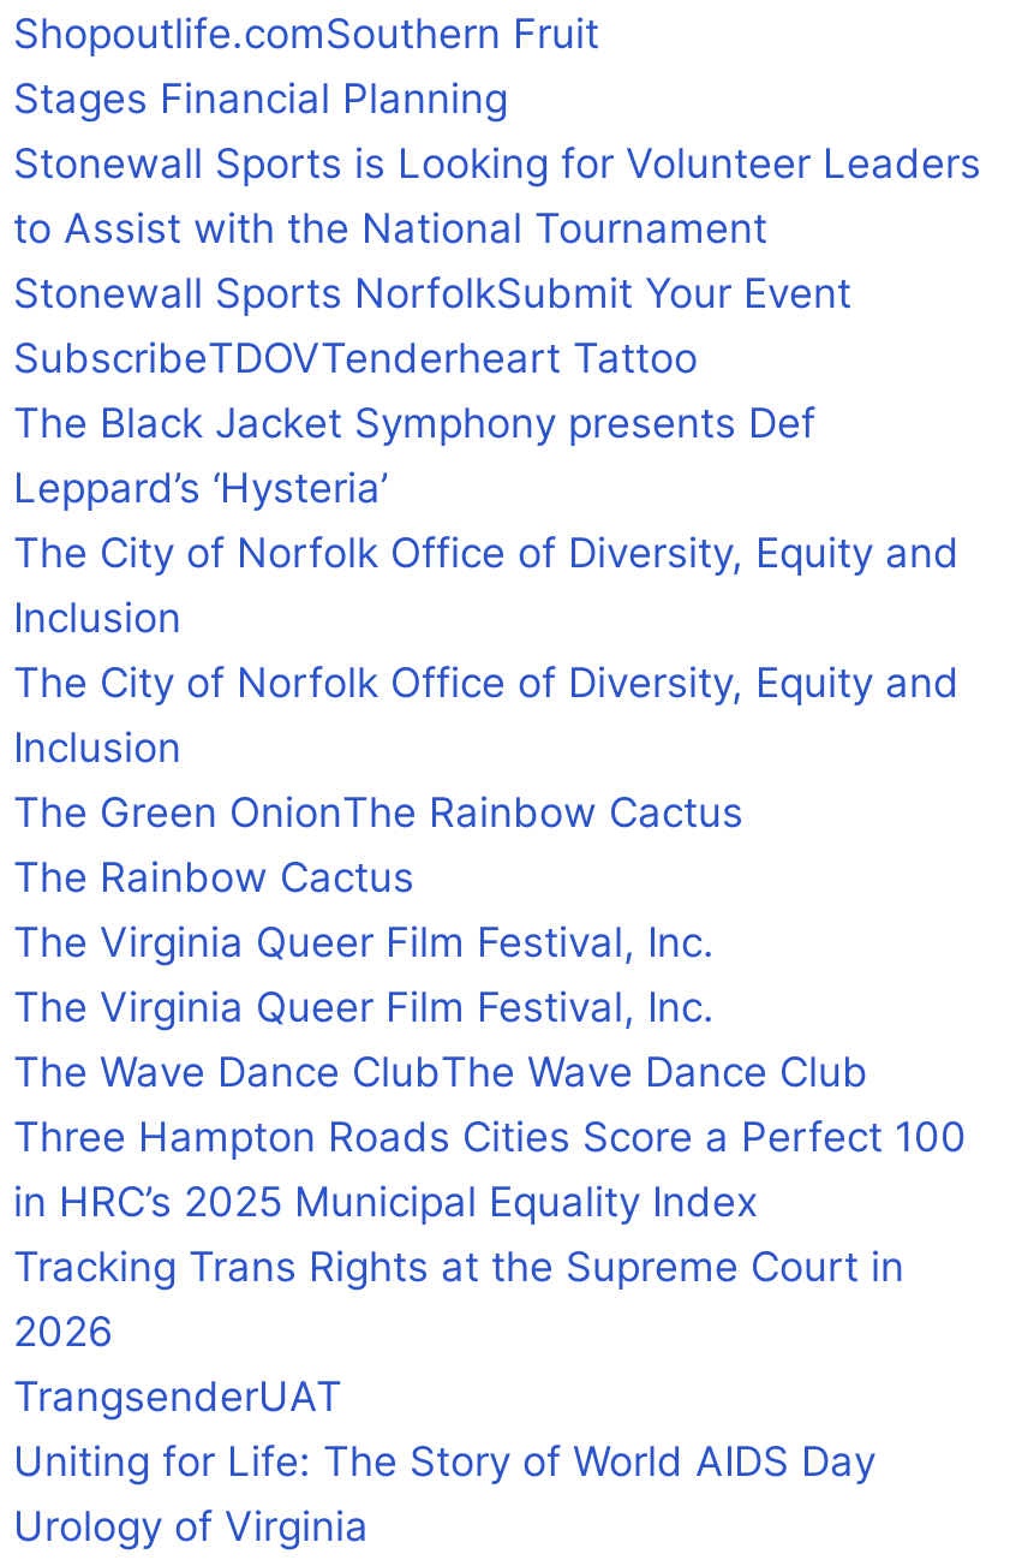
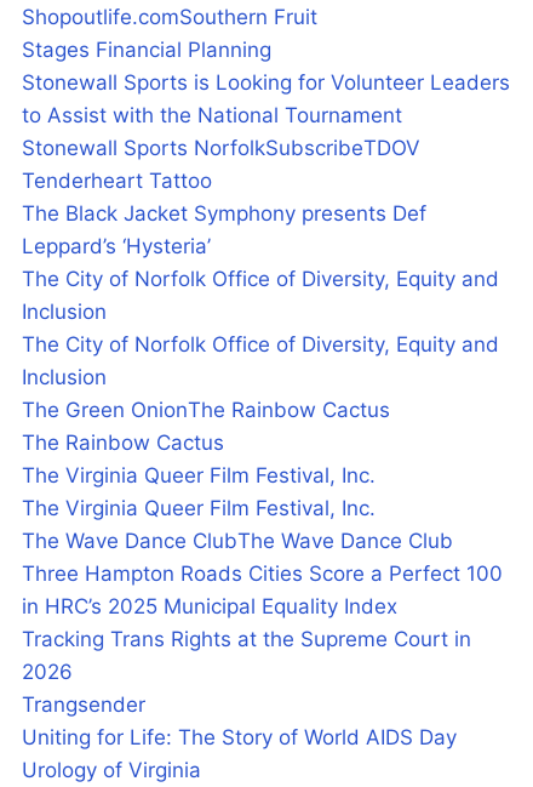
[13,269,851,382] Stonewall Sports NorfolkSubmit Your Event | SubscribeTDOVTenderheart Tattoo -> [22,136,420,193] Stonewall Sports NorfolkSubscribeTDOV | Tenderheart Tattoo
[13,1373,342,1421] TrangsenderUAT -> [22,692,145,717] Trangsender

